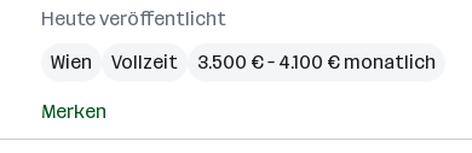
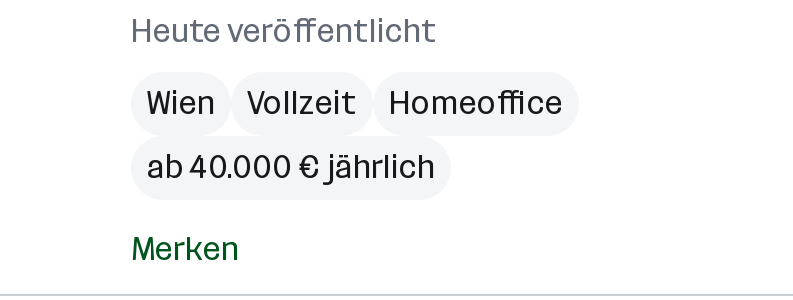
[197,51,436,73] 3.500 € – 4.100 € monatlich -> [147,84,563,186] Homeoffice | ab 40.000 € jährlich

